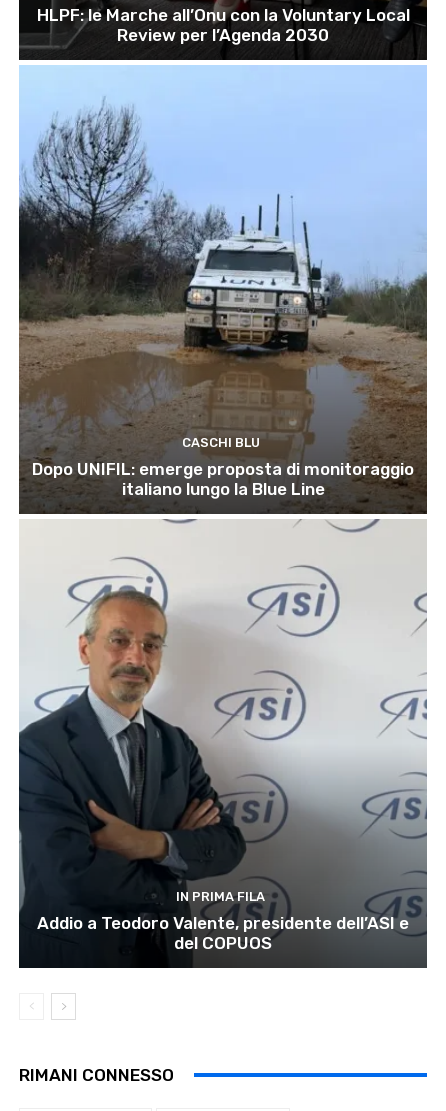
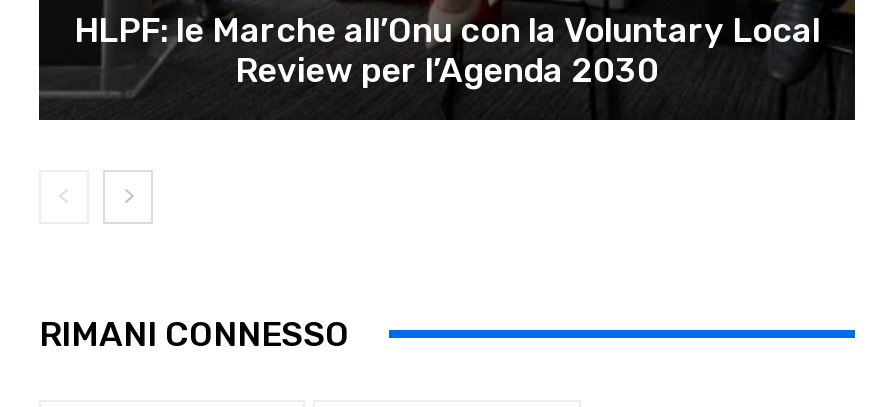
[18,65,428,499] [image] | CASCHI BLU | Dopo UNIFIL: emerge proposta di monitoraggio | italiano lungo la Blue Line -> none
[18,486,428,969] [image] | IN PRIMA FILA | Addio a Teodoro Valente, presidente dell’ASI e | del COPUOS -> none

